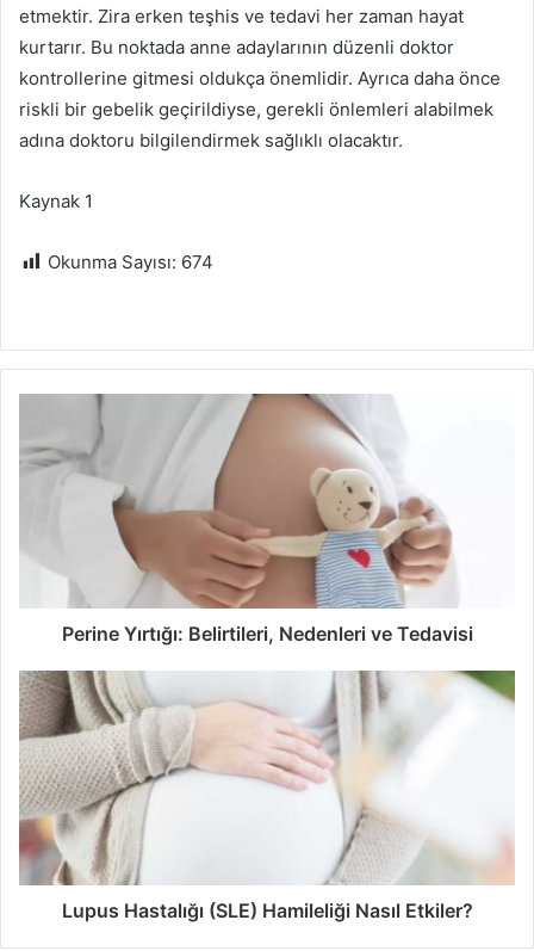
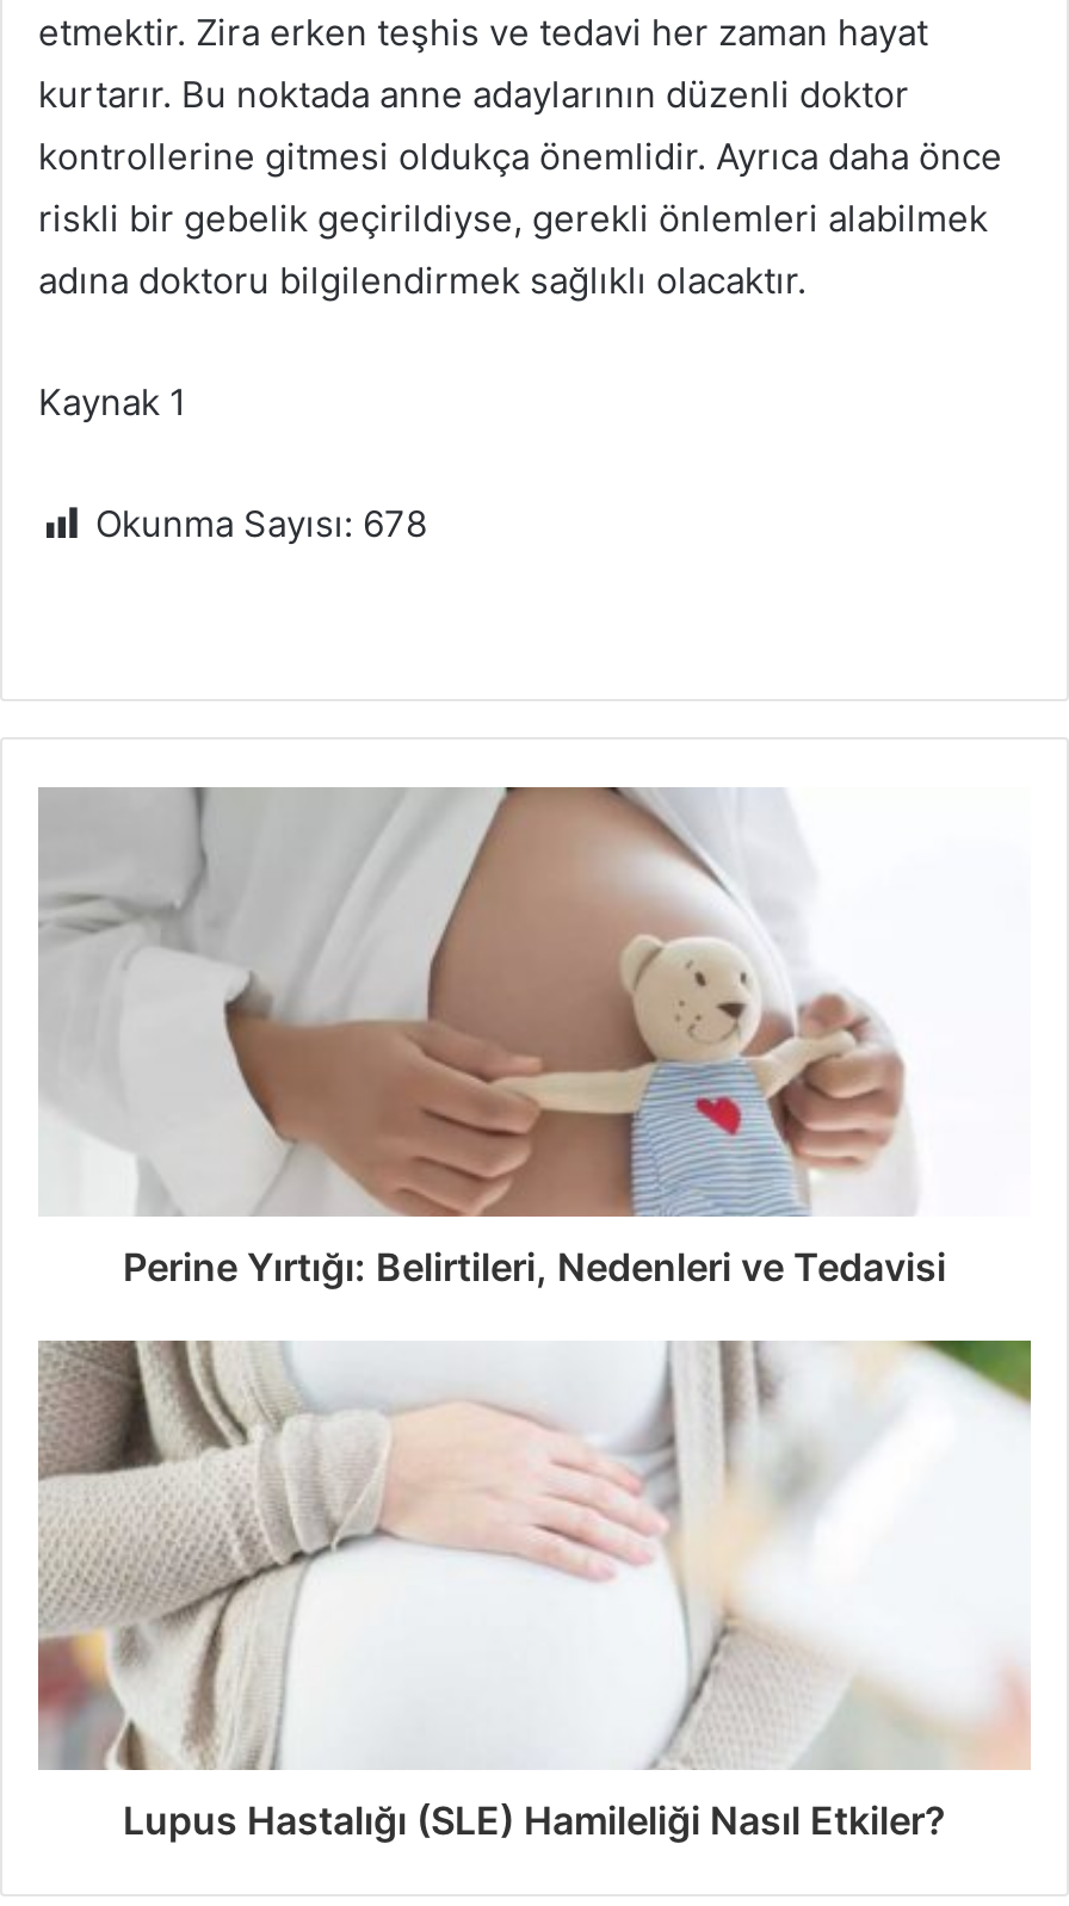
[48,251,213,273] Okunma Sayısı: 674 -> [95,501,427,547] Okunma Sayısı: 678

